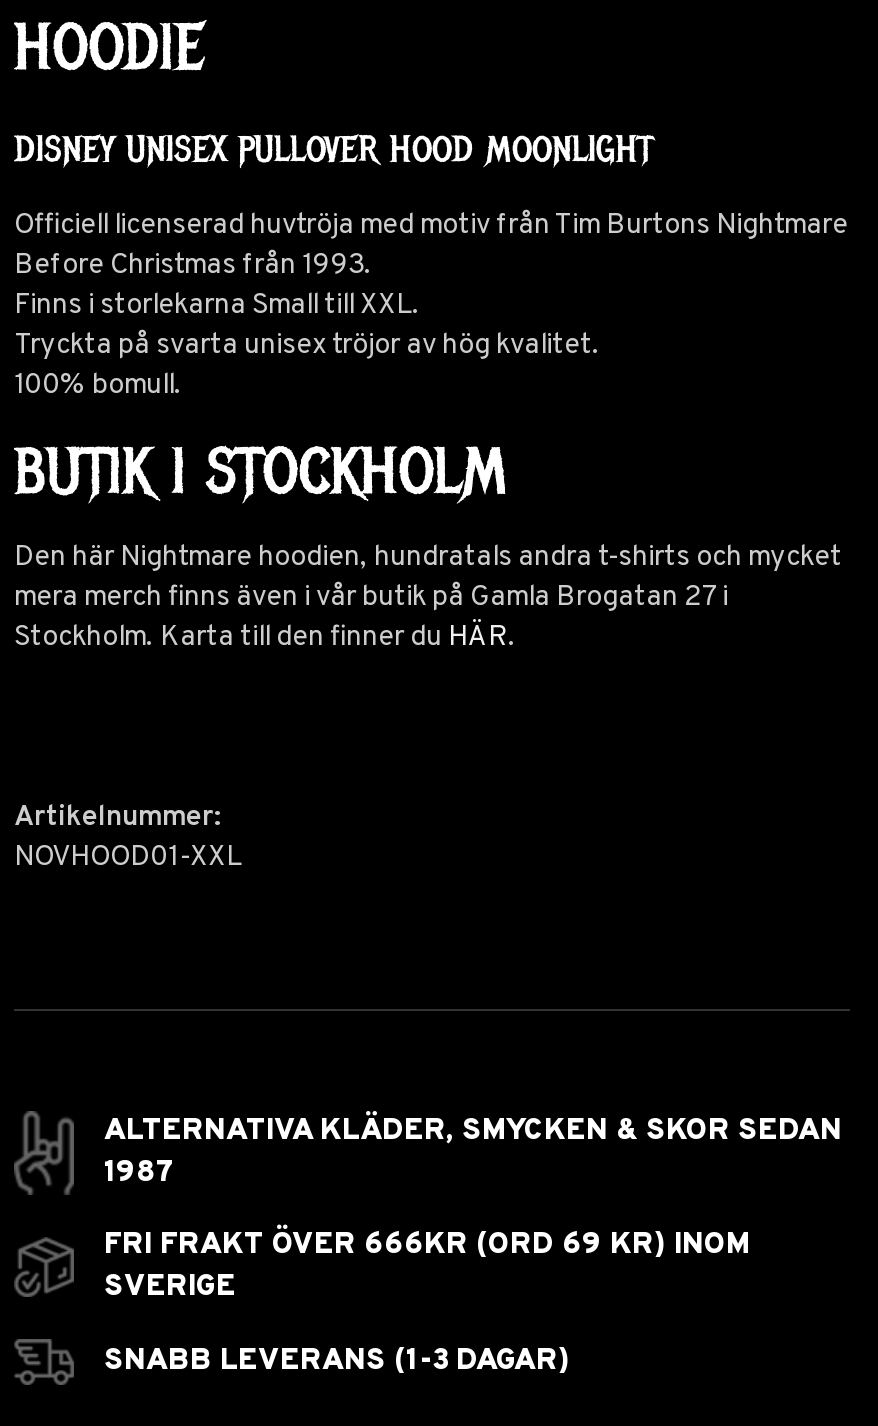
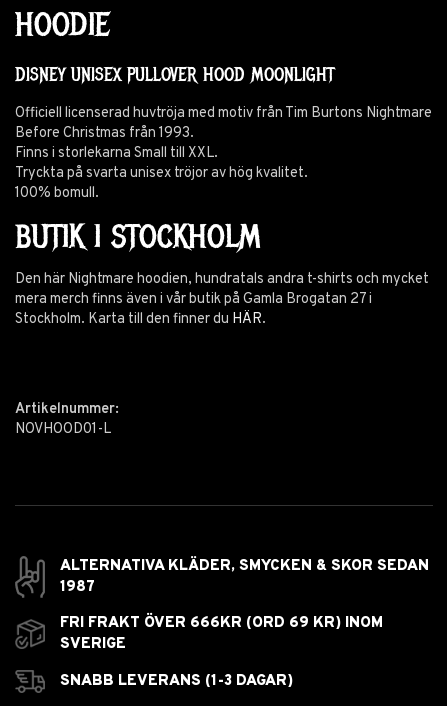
[14,839,242,877] NOVHOOD01-XXL -> [15,420,111,439] NOVHOOD01-L

